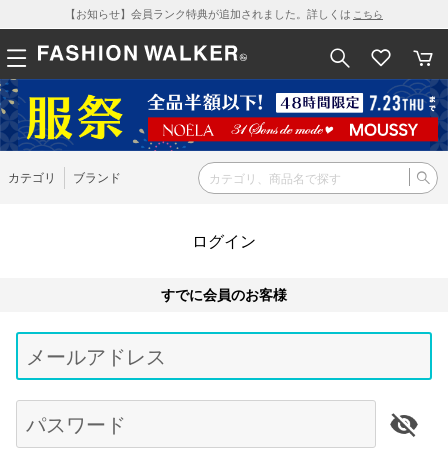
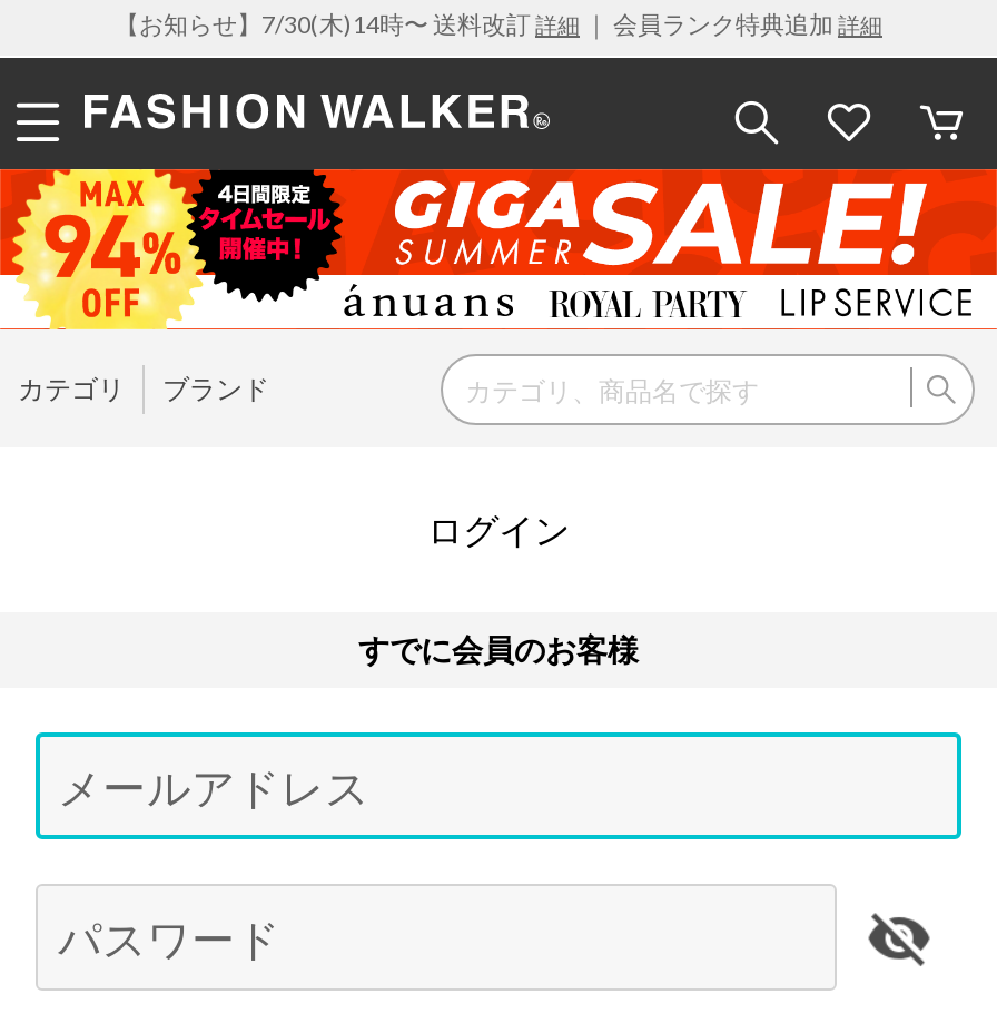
[65,7,383,20] 【お知らせ】会員ランク特典が追加されました。詳しくはこちら -> [115,9,882,38] 【お知らせ】7/30(木)14時〜 送料改訂詳細｜ 会員ランク特典追加詳細
[3,79,445,152] [image] -> [7,167,990,332] [image]

